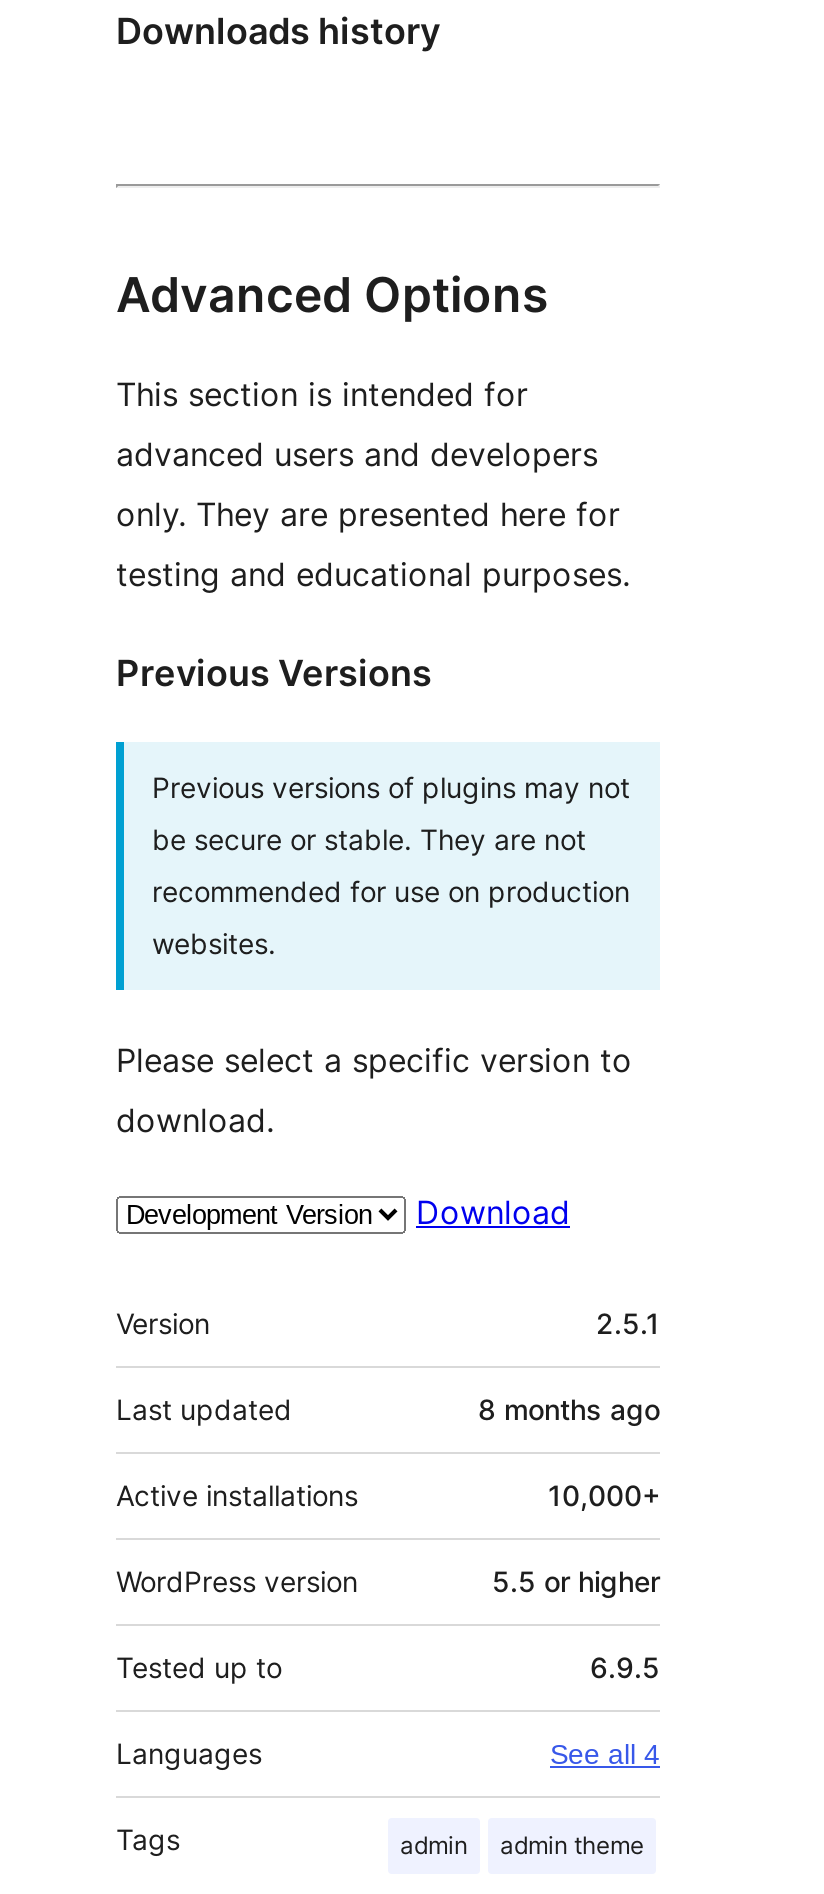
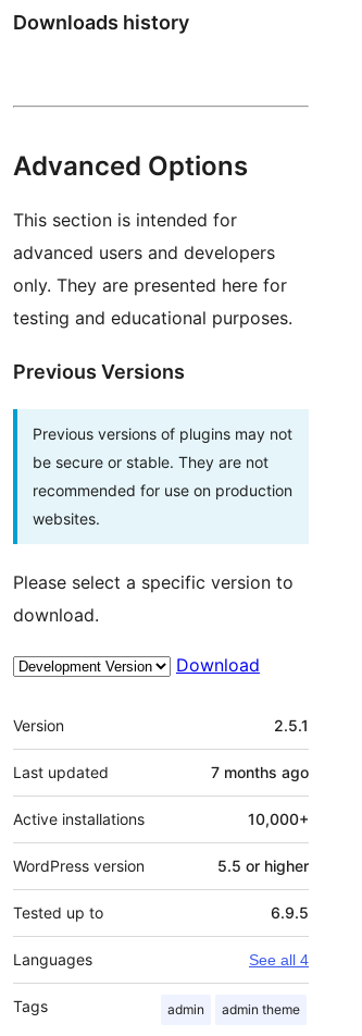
[478,1391,660,1425] 8 months ago -> [211,762,309,781] 7 months ago

